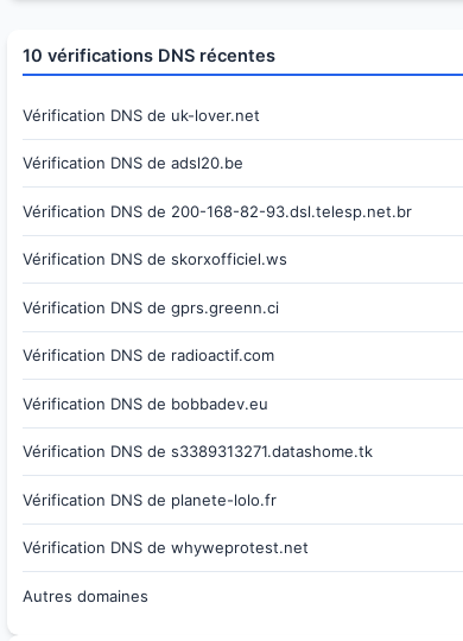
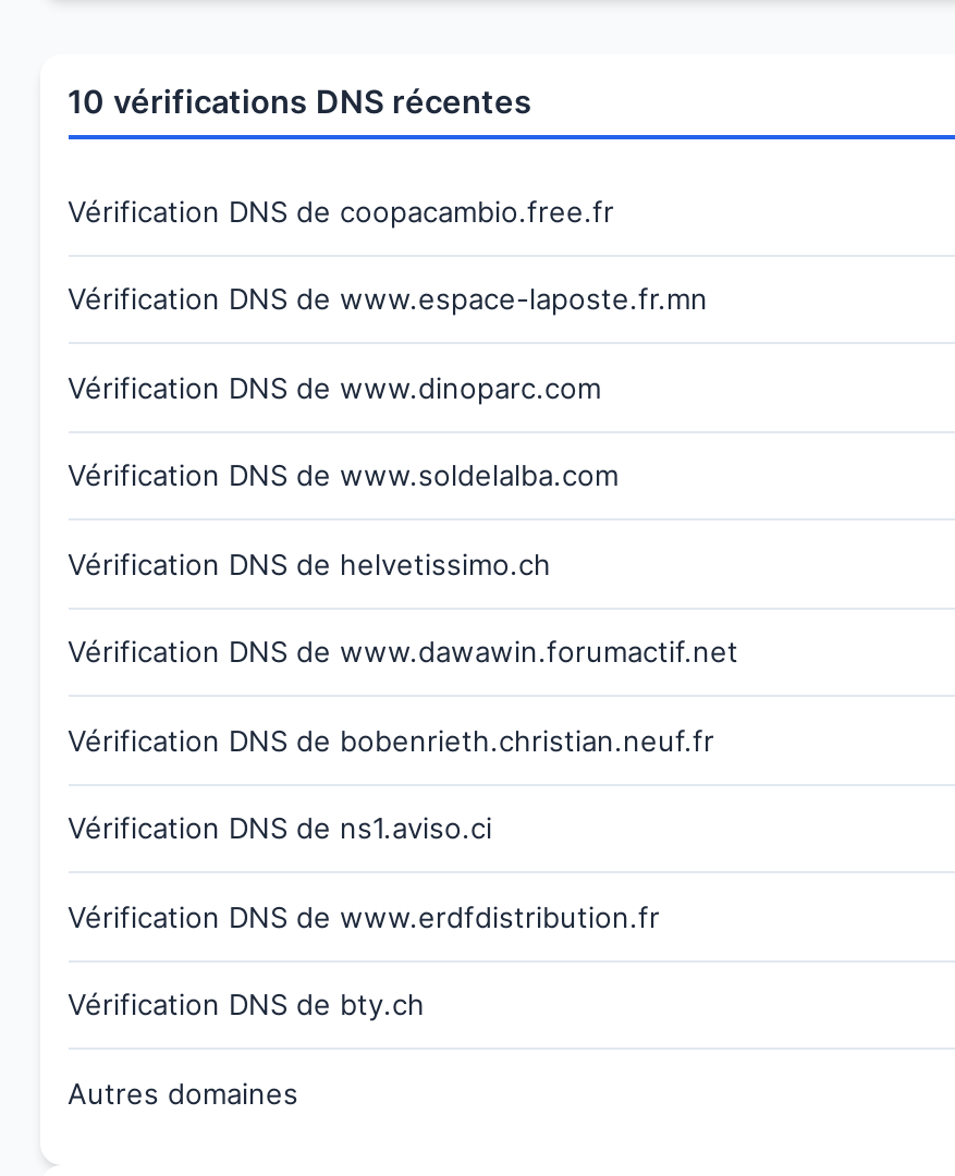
[22,105,259,124] Vérification DNS de uk-lover.net -> [68,193,614,228] Vérification DNS de coopacambio.free.fr
[22,153,243,172] Vérification DNS de adsl20.be -> [68,281,708,316] Vérification DNS de www.espace-laposte.fr.mn
[22,202,411,221] Vérification DNS de 200-168-82-93.dsl.telesp.net.br -> [68,370,601,405] Vérification DNS de www.dinoparc.com
[22,250,287,269] Vérification DNS de skorxofficiel.ws -> [68,458,619,493] Vérification DNS de www.soldelalba.com
[22,298,278,317] Vérification DNS de gprs.greenn.ci -> [68,546,551,581] Vérification DNS de helvetissimo.ch
[22,346,274,365] Vérification DNS de radioactif.com -> [68,634,738,669] Vérification DNS de www.dawawin.forumactif.net
[22,394,268,413] Vérification DNS de bobbadev.eu -> [68,723,714,757] Vérification DNS de bobenrieth.christian.neuf.fr
[22,442,372,461] Vérification DNS de s3389313271.datashome.tk -> [68,811,492,845] Vérification DNS de ns1.aviso.ci
[22,490,276,509] Vérification DNS de planete-lolo.fr -> [68,899,660,934] Vérification DNS de www.erdfdistribution.fr
[22,538,308,557] Vérification DNS de whyweprotest.net -> [68,987,425,1022] Vérification DNS de bty.ch

